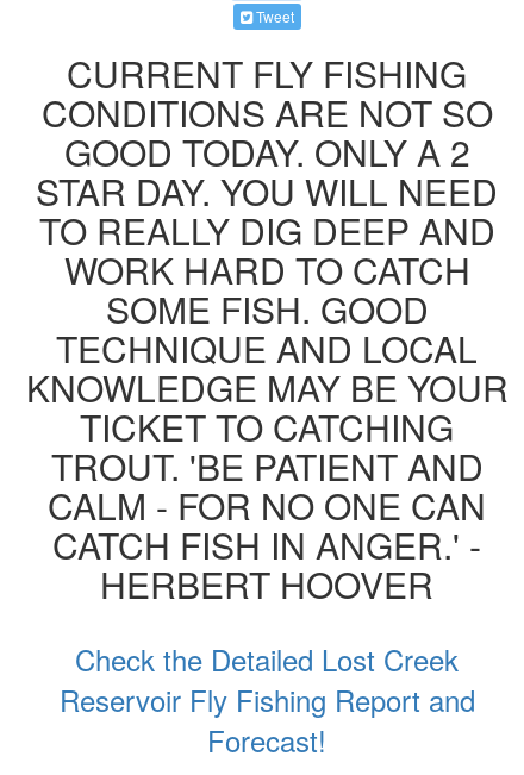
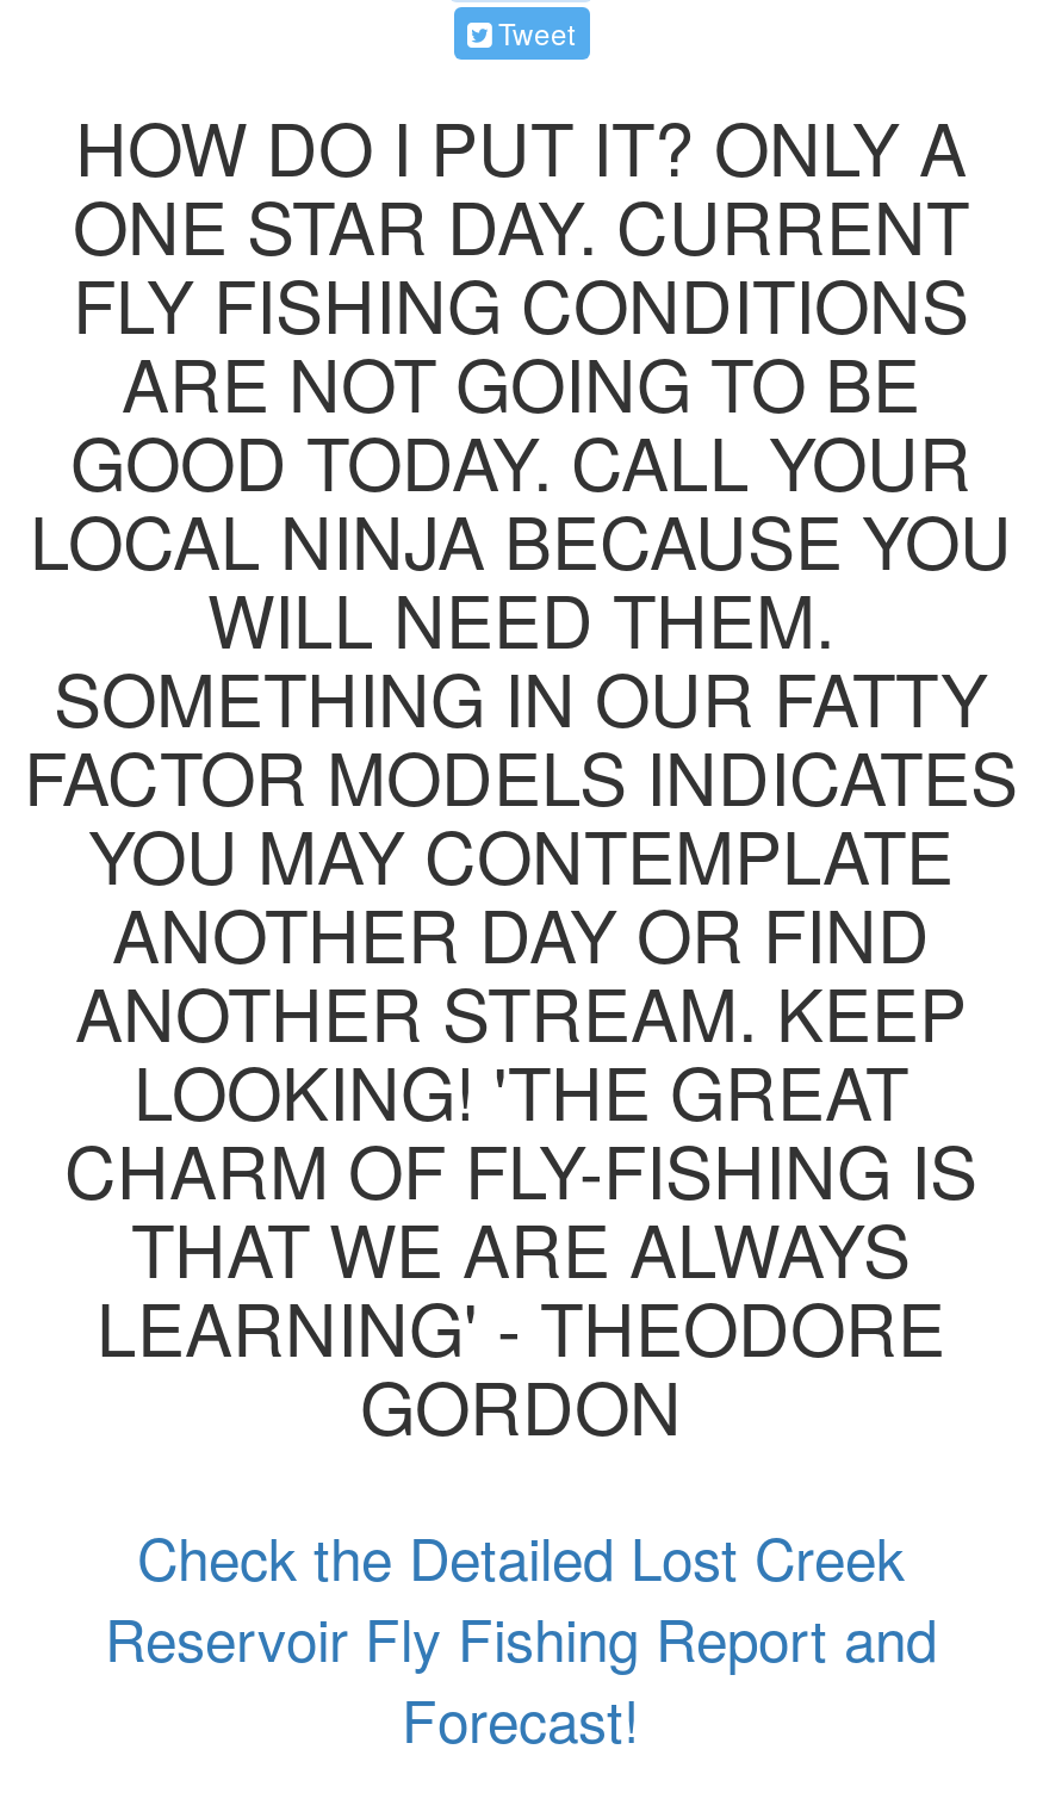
[26,47,508,609] CURRENT FLY FISHING | CONDITIONS ARE NOT SO | GOOD TODAY. ONLY A 2 | STAR DAY. YOU WILL NEED | TO REALLY DIG DEEP AND | WORK HARD TO CATCH | SOME FISH. GOOD | TECHNIQUE AND LOCAL | KNOWLEDGE MAY BE YOUR | TICKET TO CATCHING | TROUT. 'BE PATIENT AND | CALM - FOR NO ONE CAN | CATCH FISH IN ANGER.' - | HERBERT HOOVER -> [24,95,1018,1456] HOW DO I PUT IT? ONLY A | ONE STAR DAY. CURRENT | FLY FISHING CONDITIONS | ARE NOT GOING TO BE | GOOD TODAY. CALL YOUR | LOCAL NINJA BECAUSE YOU | WILL NEED THEM. | SOMETHING IN OUR FATTY | FACTOR MODELS INDICATES | YOU MAY CONTEMPLATE | ANOTHER DAY OR FIND | ANOTHER STREAM. KEEP | LOOKING! 'THE GREAT | CHARM OF FLY-FISHING IS | THAT WE ARE ALWAYS | LEARNING' - THEODORE | GORDON

